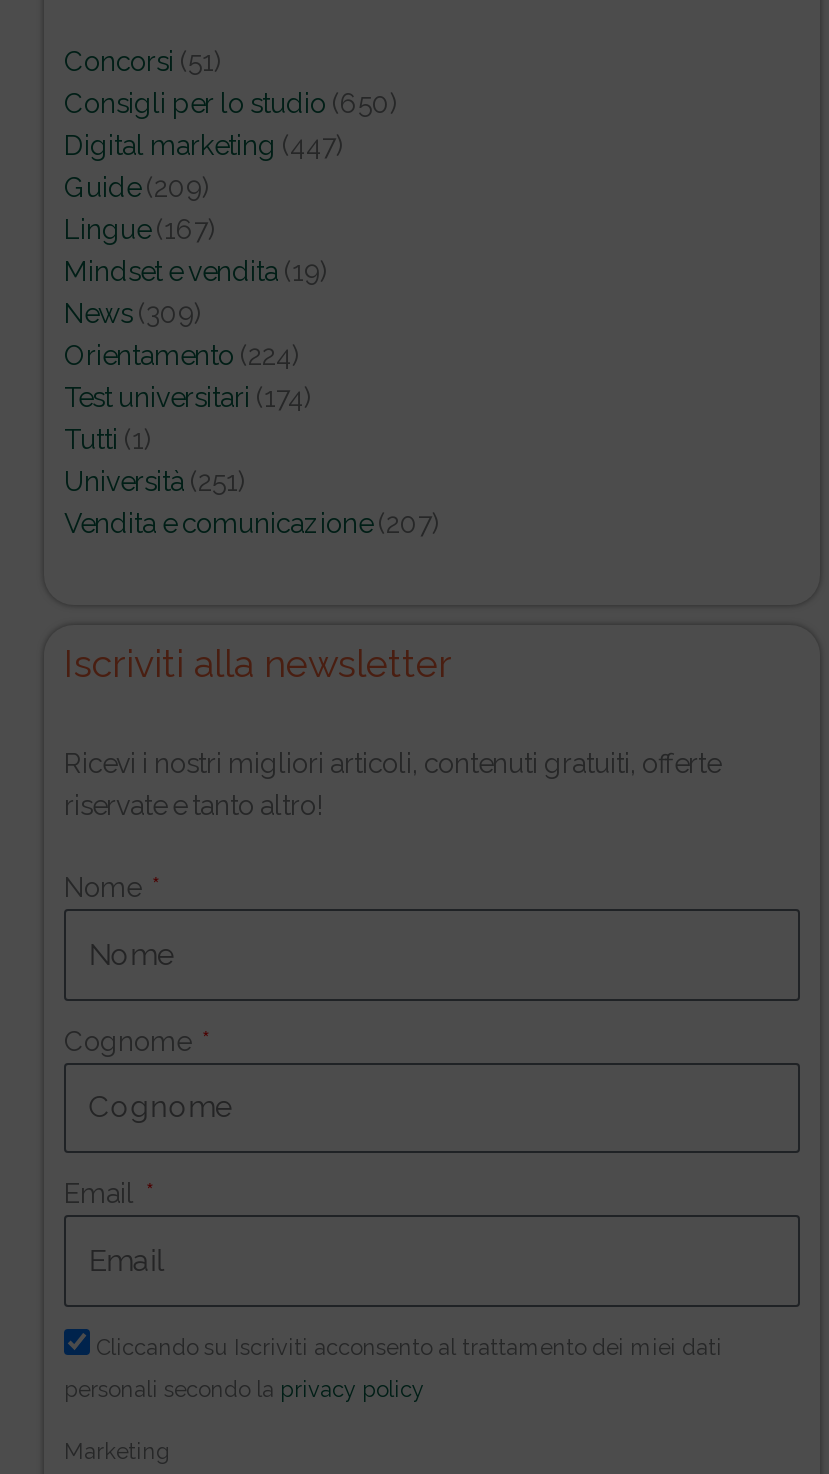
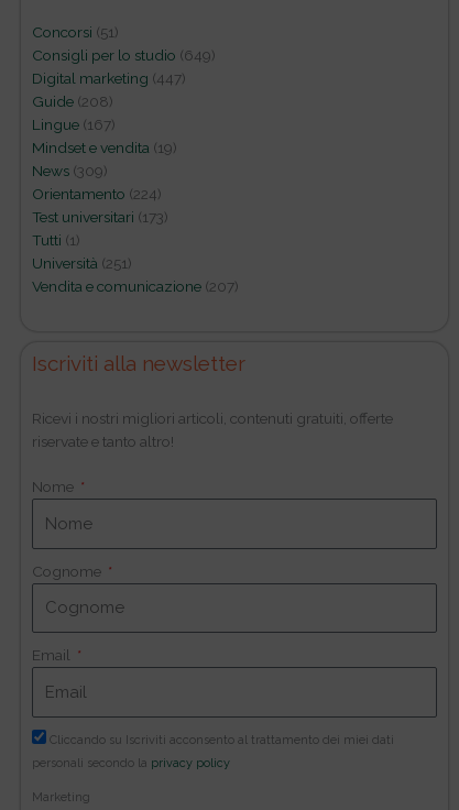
[64,87,398,119] Consigli per lo studio (650) -> [32,46,216,64] Consigli per lo studio (649)
[64,171,210,203] Guide(209) -> [32,92,113,110] Guide(208)
[64,381,312,413] Test universitari (174) -> [32,208,168,225] Test universitari (173)

